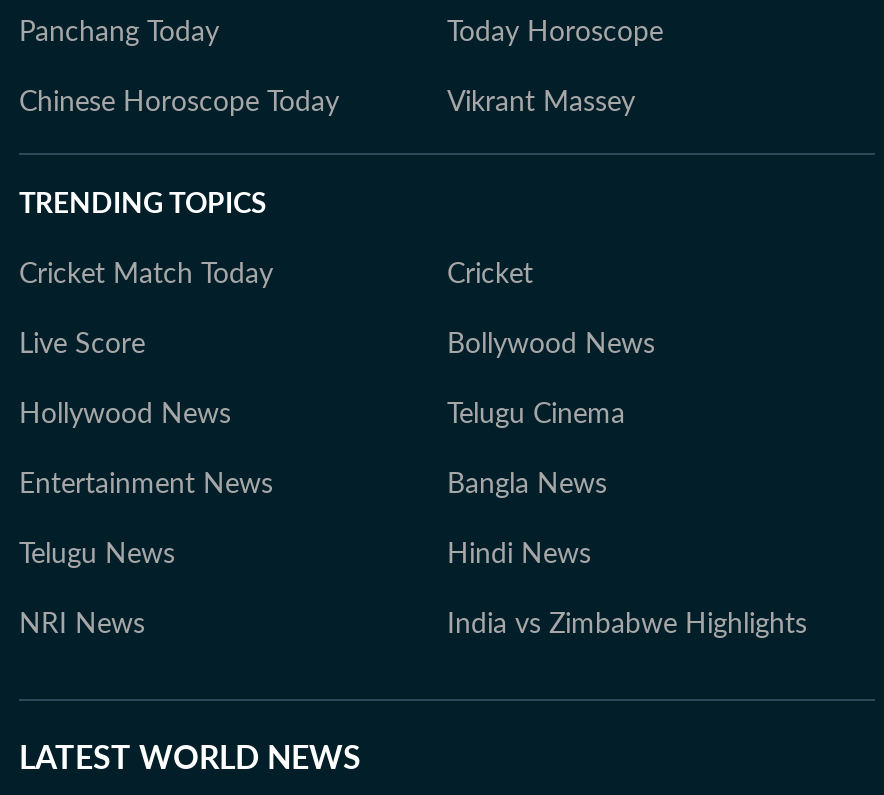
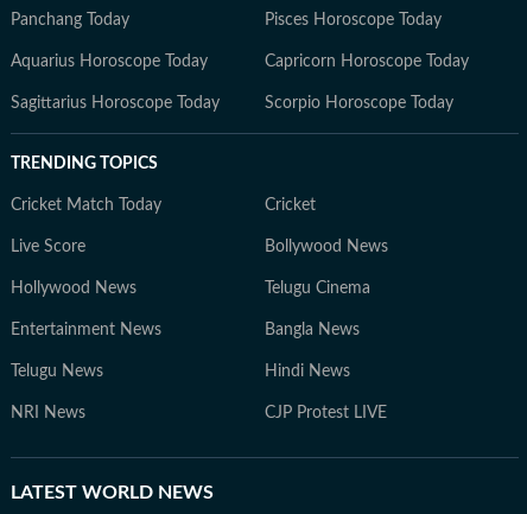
[19,19,663,117] Today Horoscope | Chinese Horoscope Today | Vikrant Massey -> [11,12,469,112] Pisces Horoscope Today | Aquarius Horoscope Today | Capricorn Horoscope Today | Sagittarius Horoscope Today | Scorpio Horoscope Today
[447,611,807,639] India vs Zimbabwe Highlights -> [265,405,387,421] CJP Protest LIVE

